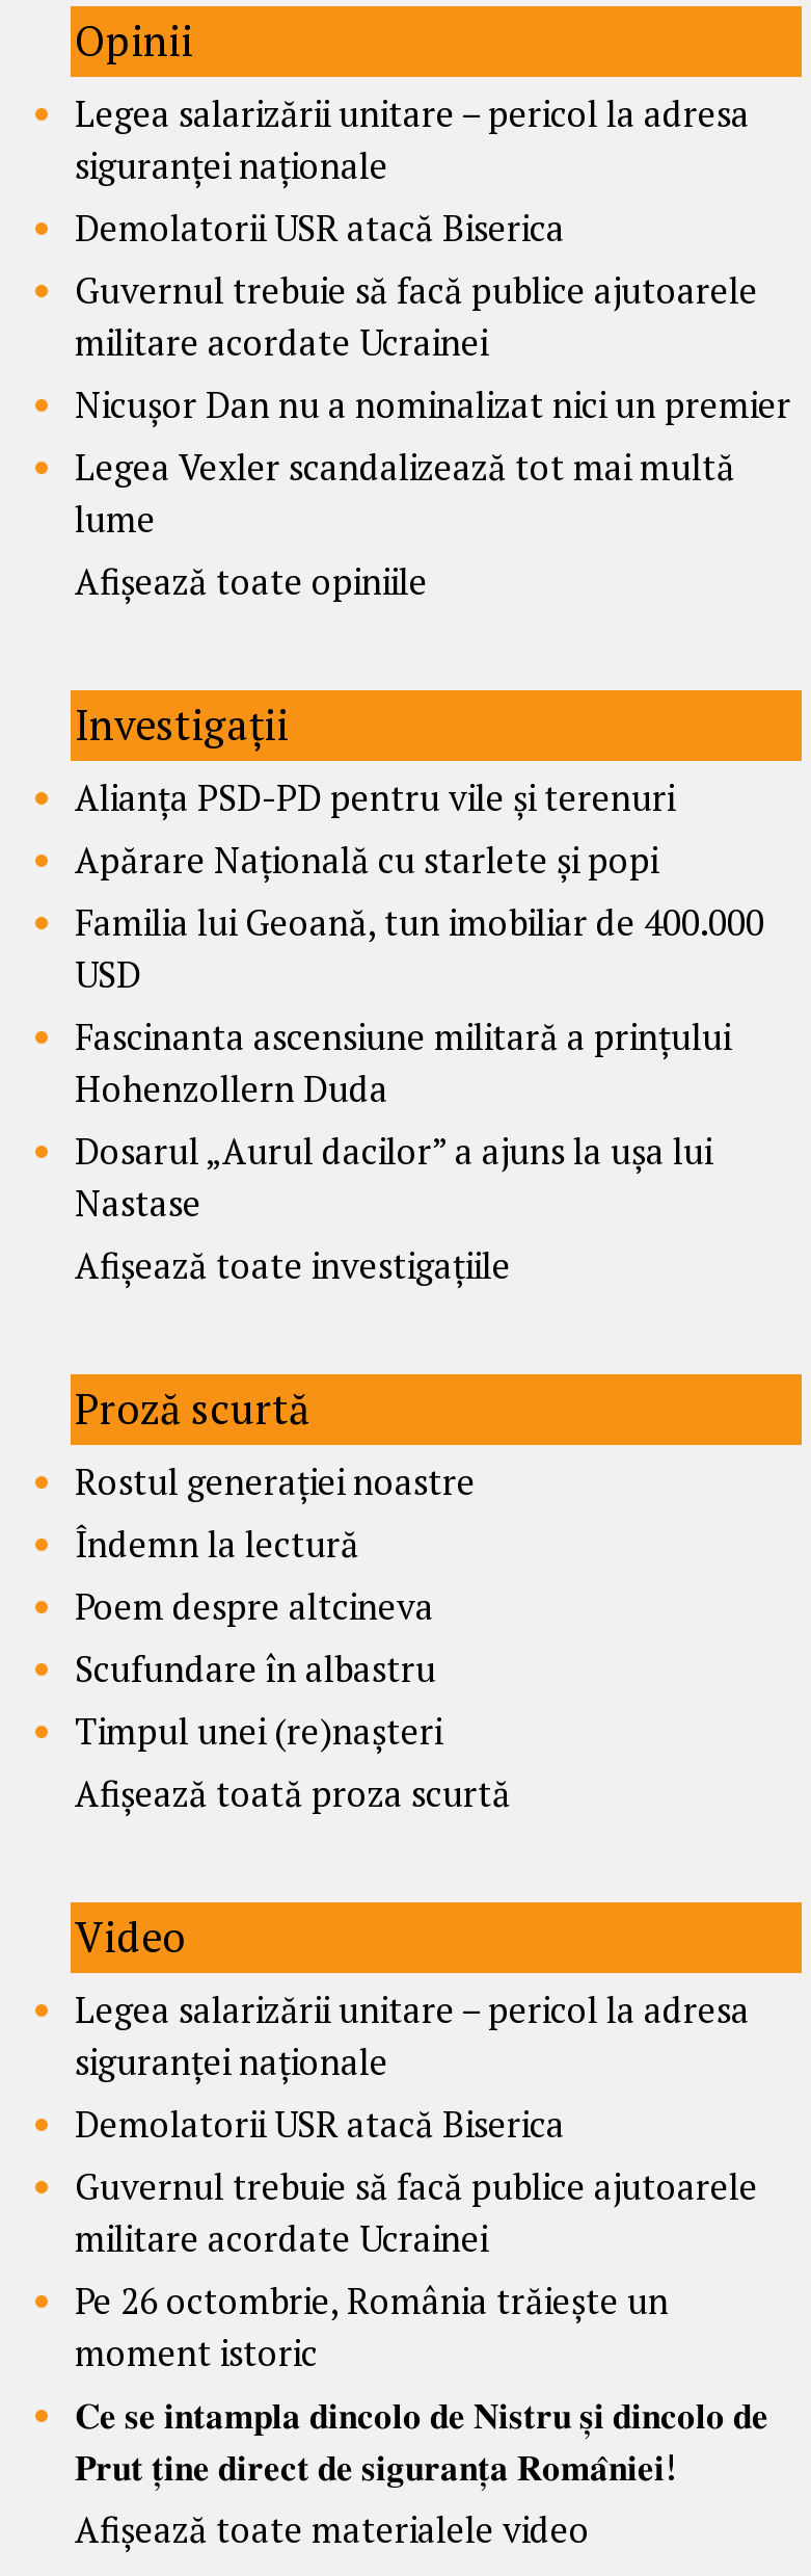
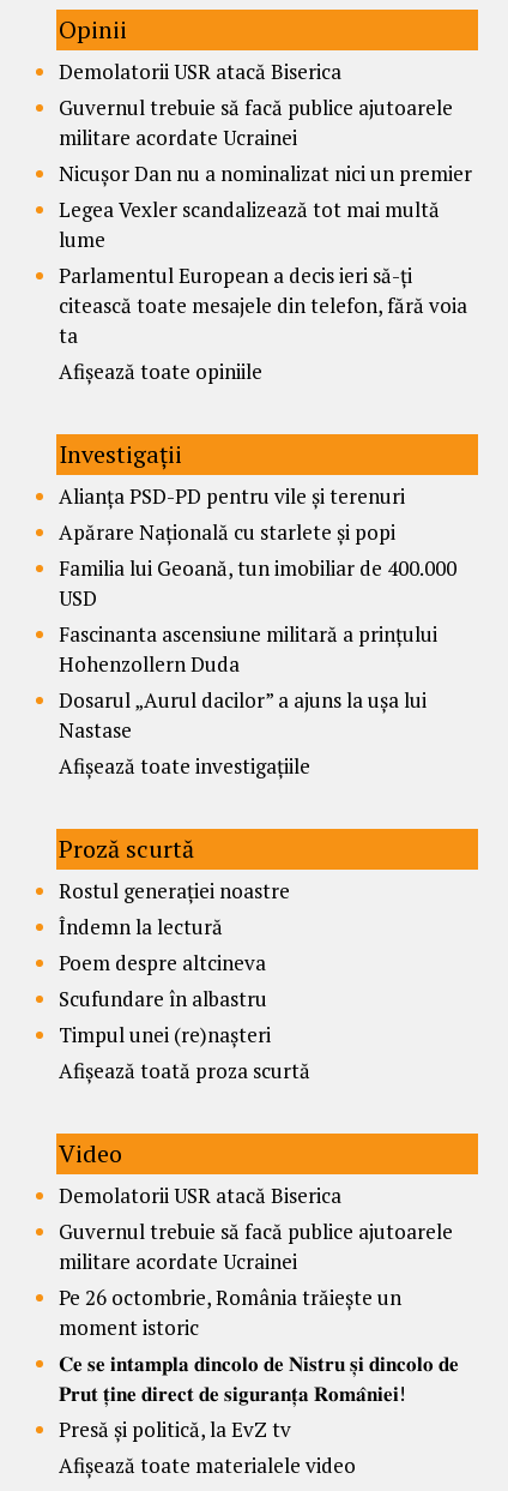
[75,89,750,188] Legea salarizării unitare – pericol la adresa | siguranței naționale -> none
moved [75,203,791,542] -> [59,57,472,253]: Demolatorii USR atacă Biserica | Guvernul trebuie să facă publice ajutoarele | militare acordate Ucrainei | Nicușor Dan nu a nominalizat nici un premier | Legea Vexler scandalizează tot mai multă | lume
none -> [59,261,467,349] Parlamentul European a decis ieri să-ți | citească toate mesajele din telefon, fără voia | ta
moved [75,556,764,1964] -> [59,357,456,1169]: Afișează toate opiniile | Investigații | Alianța PSD-PD pentru vile și terenuri | ... | Afișează toată proza scurtă | Video
[75,1985,750,2085] Legea salarizării unitare – pericol la adresa | siguranței naționale -> none
moved [75,2099,758,2376] -> [59,1181,453,1341]: Demolatorii USR atacă Biserica | Guvernul trebuie să facă publice ajutoarele | militare acordate Ucrainei | Pe 26 octombrie, România trăiește un | moment istoric
none -> [59,1415,291,1443] Presă și politică, la EvZ tv

